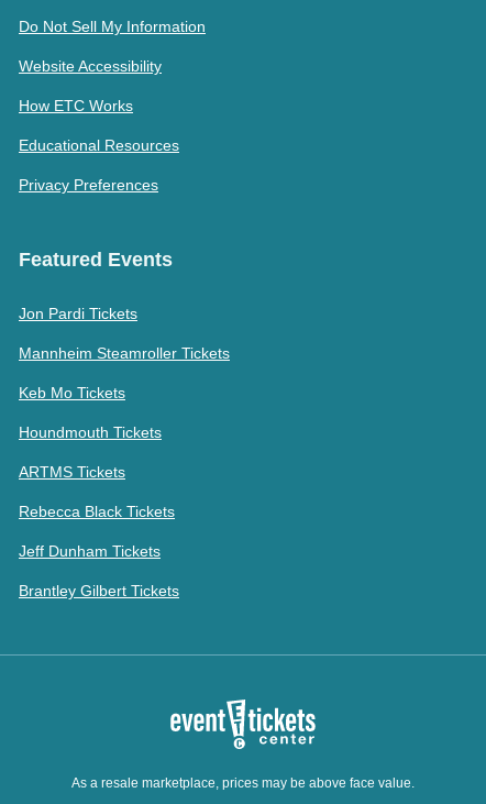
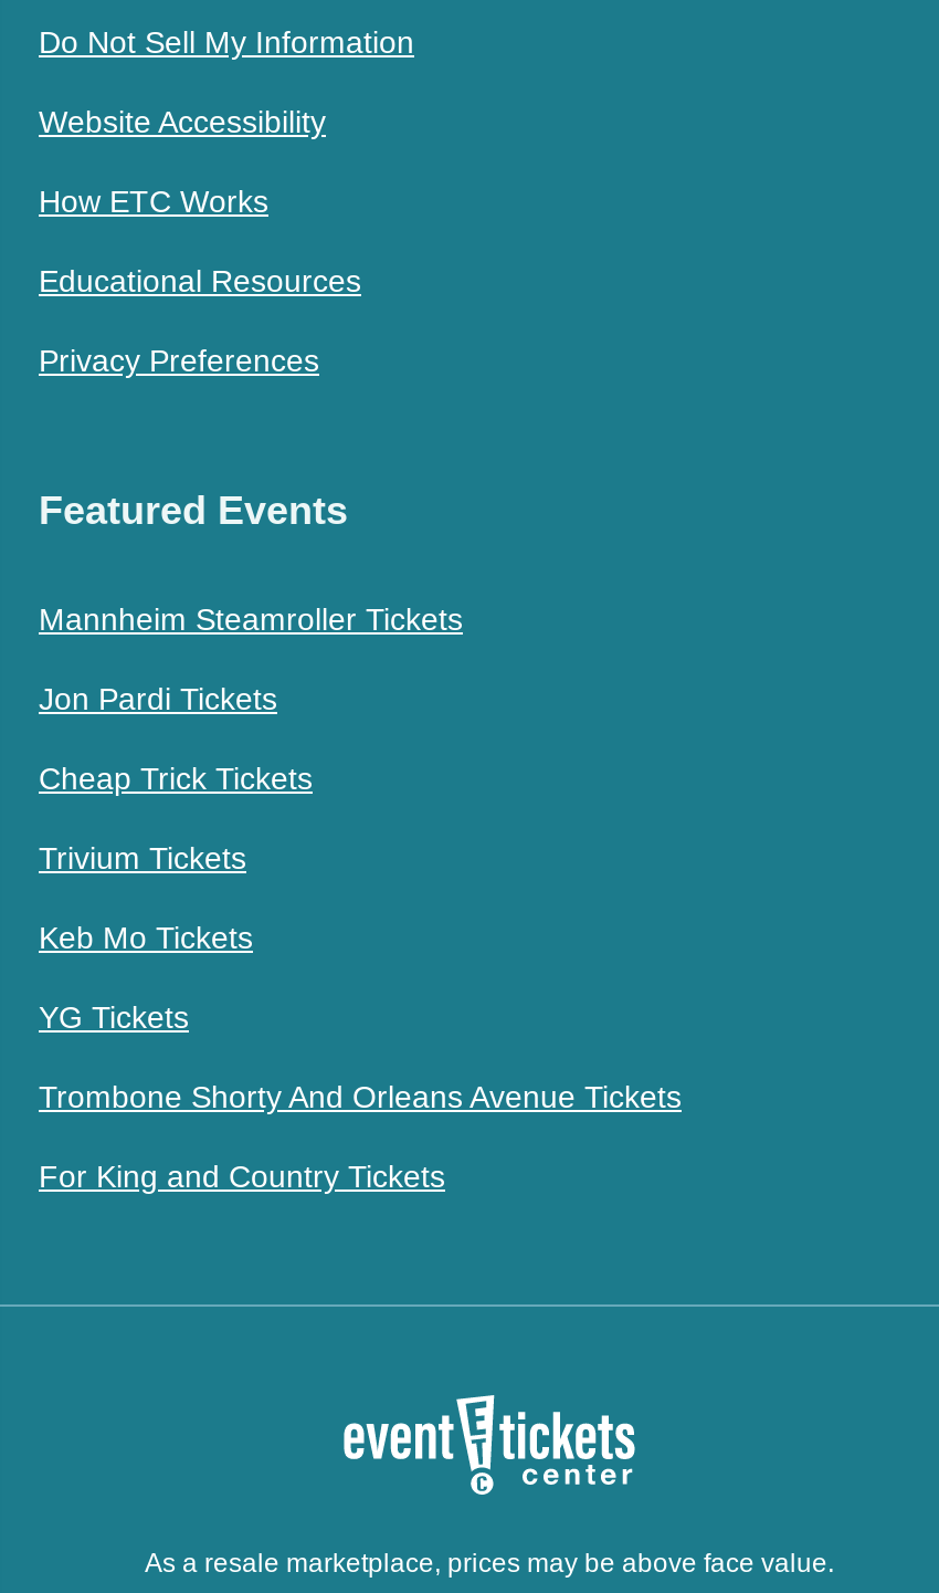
moved [19,304,137,322] -> [39,680,277,715]: Jon Pardi Tickets
none -> [39,759,313,874] Cheap Trick Tickets | Trivium Tickets
moved [19,344,230,361] -> [39,600,463,636]: Mannheim Steamroller Tickets
moved [19,383,125,401] -> [39,919,253,954]: Keb Mo Tickets
[19,423,179,599] Houndmouth Tickets | ARTMS Tickets | Rebecca Black Tickets | Jeff Dunham Tickets | Brantley Gilbert Tickets -> [39,998,682,1193] YG Tickets | Trombone Shorty And Orleans Avenue Tickets | For King and Country Tickets

